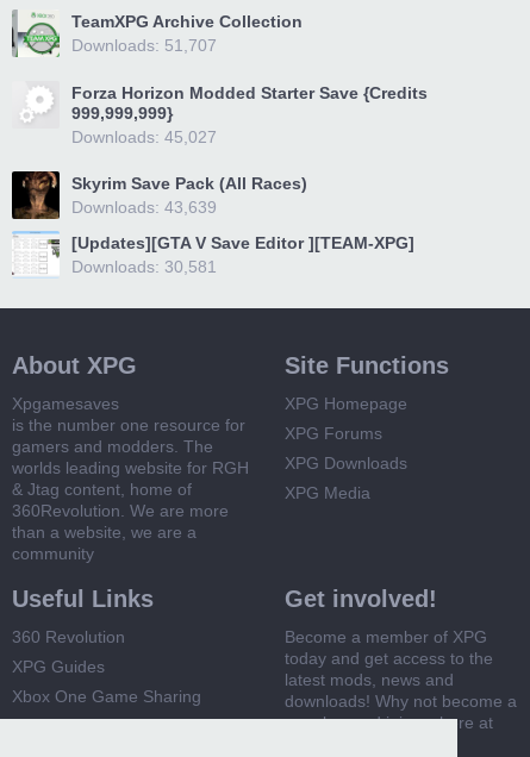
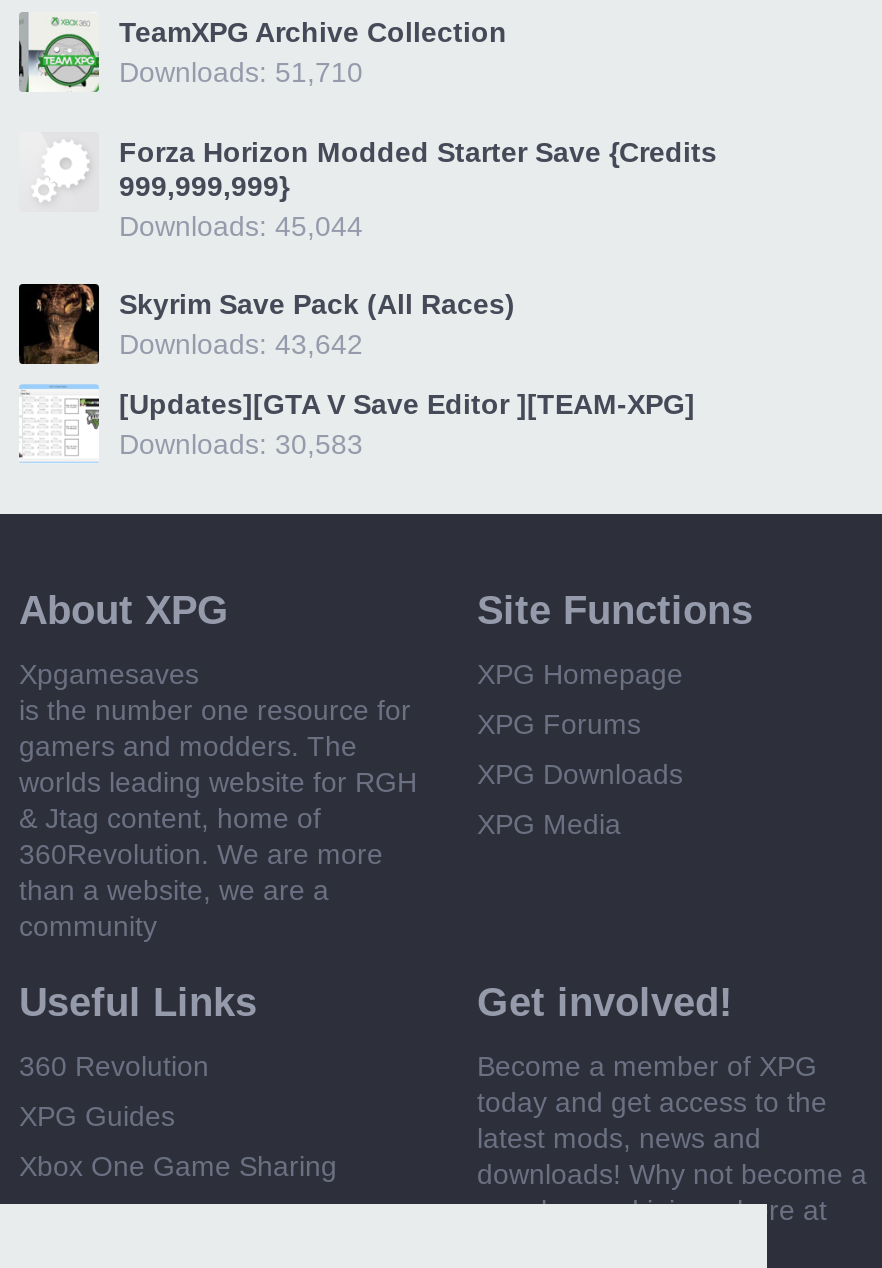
[71,36,217,55] Downloads: 51,707 -> [119,56,363,88] Downloads: 51,710
[71,127,217,146] Downloads: 45,027 -> [119,210,363,242] Downloads: 45,044
[71,198,217,217] Downloads: 43,639 -> [119,328,363,360] Downloads: 43,642
[71,257,217,276] Downloads: 30,581 -> [119,428,363,460] Downloads: 30,583

